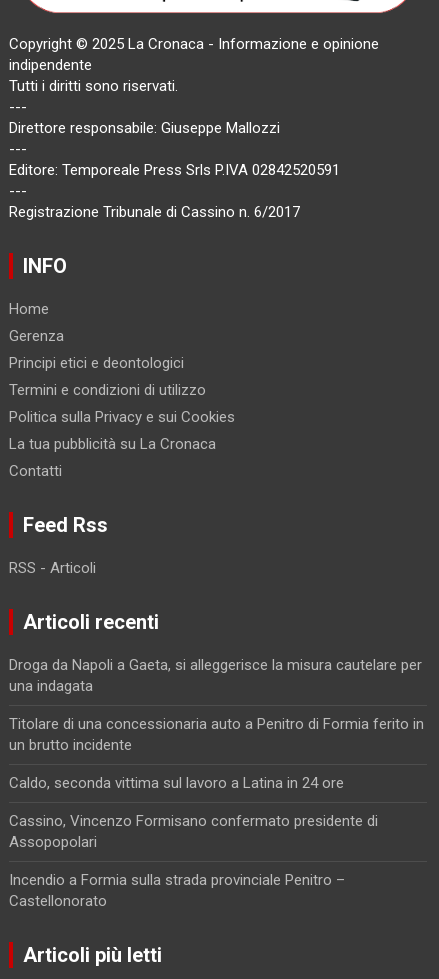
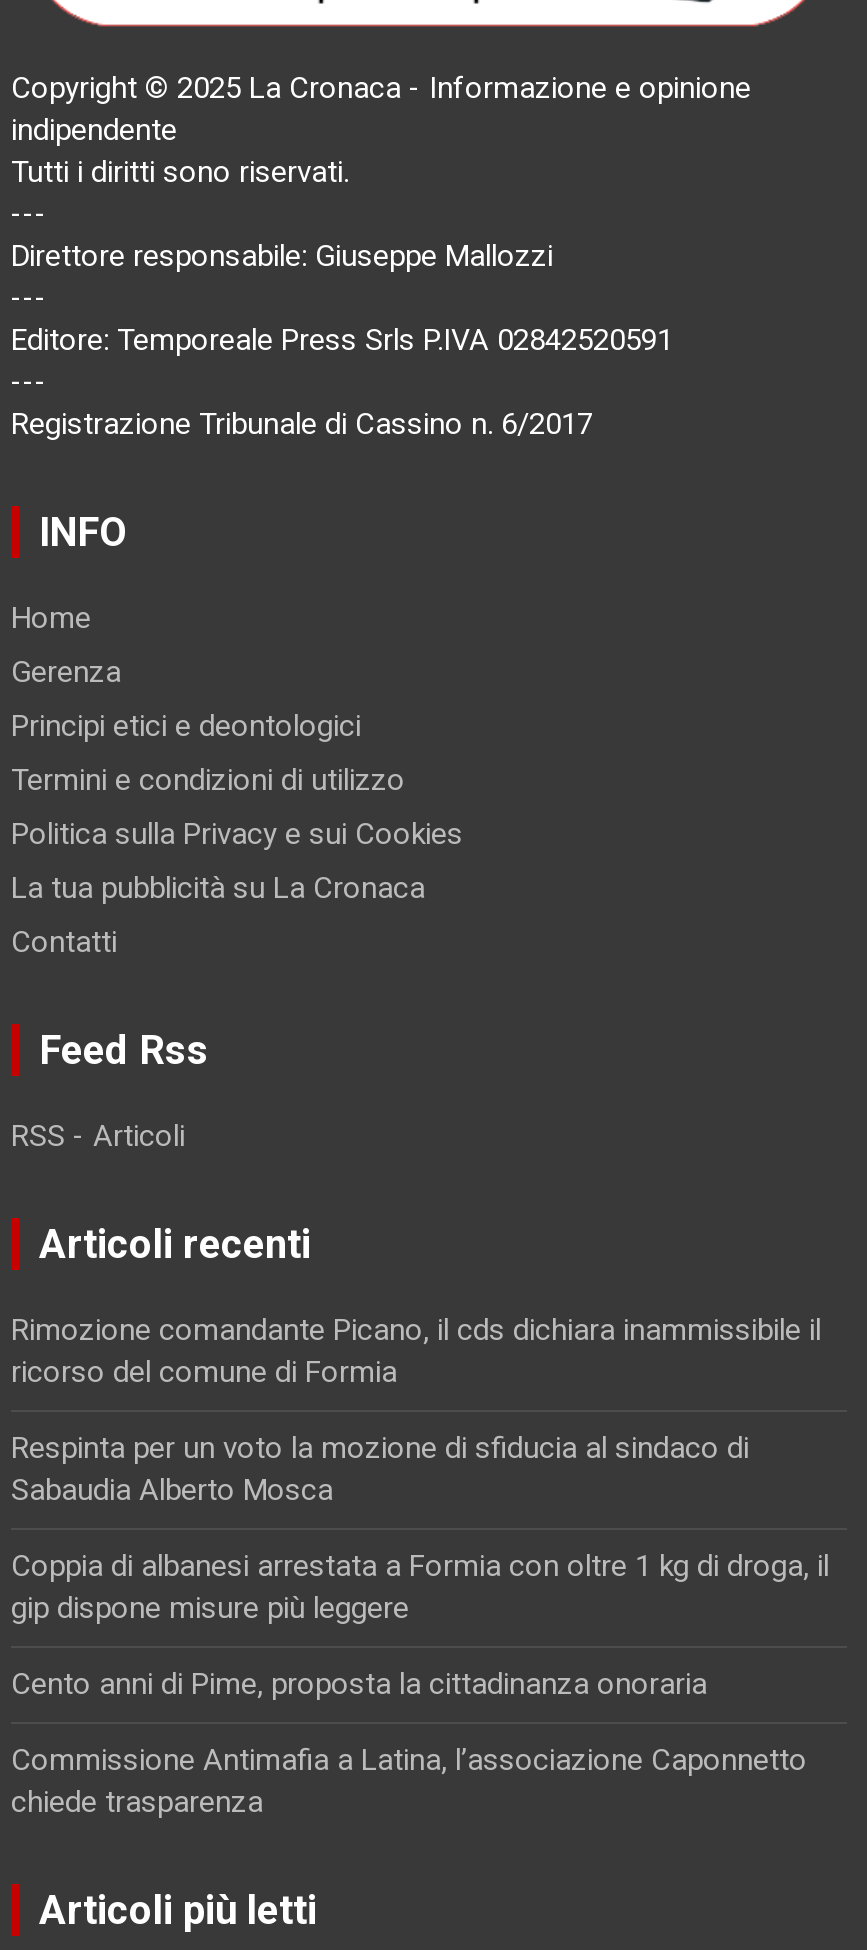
[9,656,422,695] Droga da Napoli a Gaeta, si alleggerisce la misura cautelare per | una indagata -> [11,1312,821,1390] Rimozione comandante Picano, il cds dichiara inammissibile il | ricorso del comune di Formia
[9,715,424,754] Titolare di una concessionaria auto a Penitro di Formia ferito in | un brutto incidente -> [11,1430,749,1508] Respinta per un voto la mozione di sfiducia al sindaco di | Sabaudia Alberto Mosca
[9,774,344,792] Caldo, seconda vittima sul lavoro a Latina in 24 ore -> [11,1548,829,1626] Coppia di albanesi arrestata a Formia con oltre 1 kg di droga, il | gip dispone misure più leggere
[9,812,378,851] Cassino, Vincenzo Formisano confermato presidente di | Assopopolari -> [11,1666,707,1702] Cento anni di Pime, proposta la cittadinanza onoraria
[9,871,345,910] Incendio a Formia sulla strada provinciale Penitro – | Castellonorato -> [11,1742,807,1820] Commissione Antimafia a Latina, l’associazione Caponnetto | chiede trasparenza

